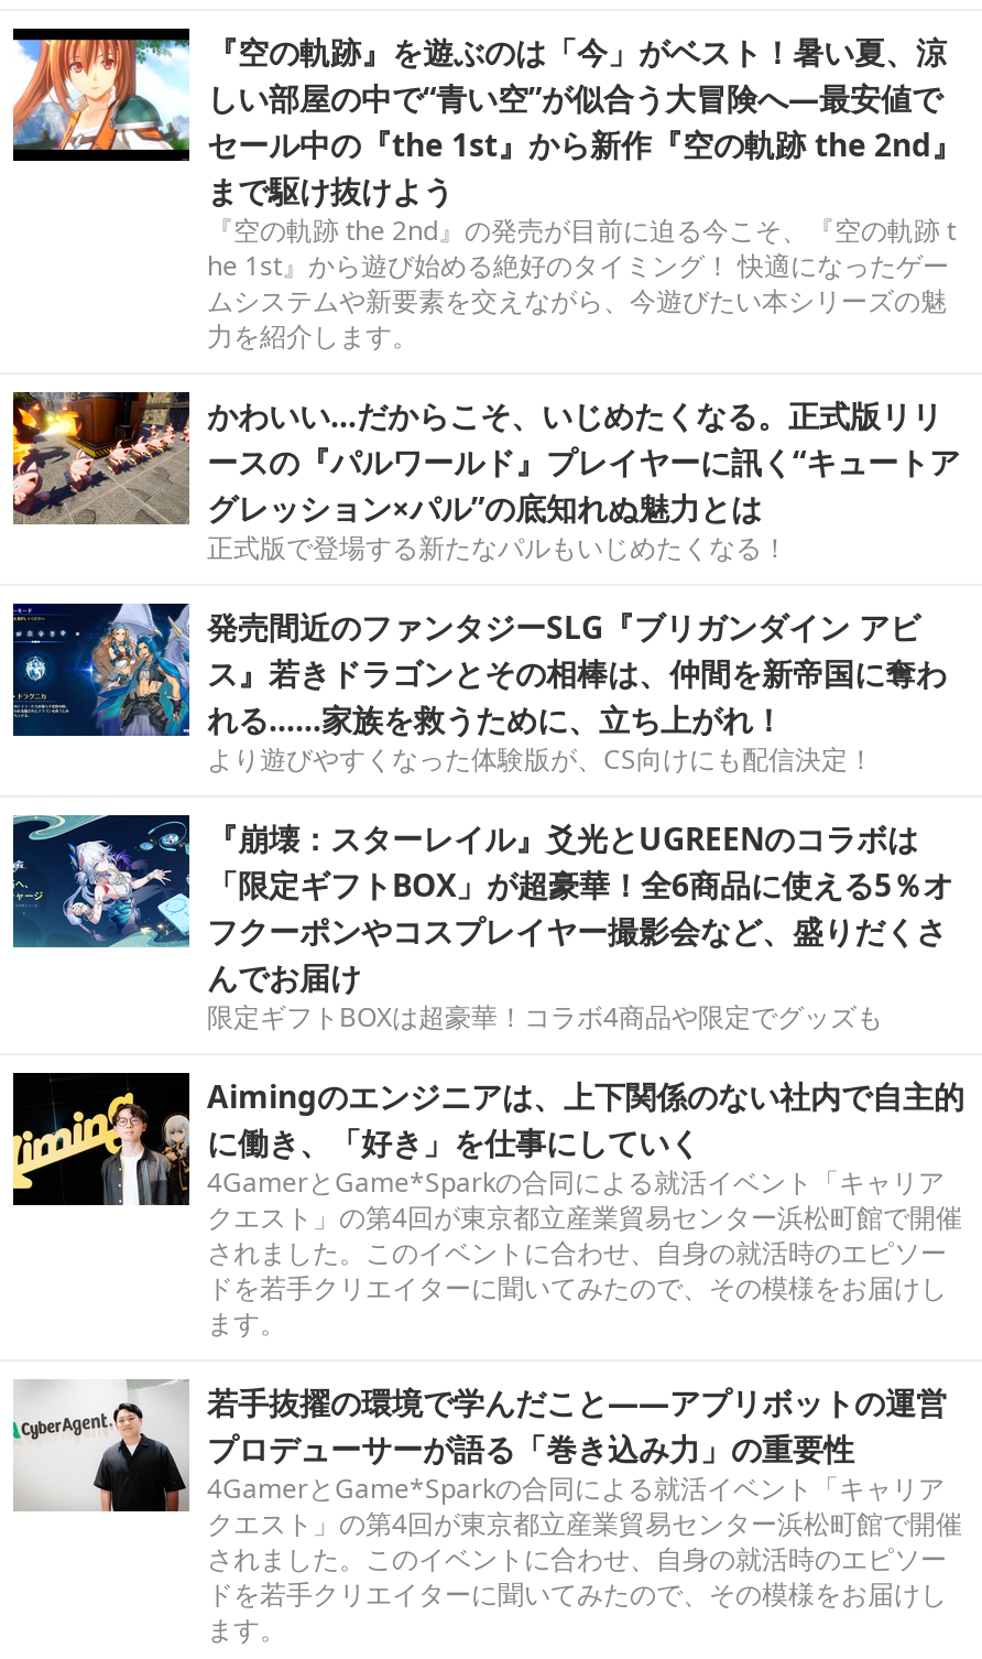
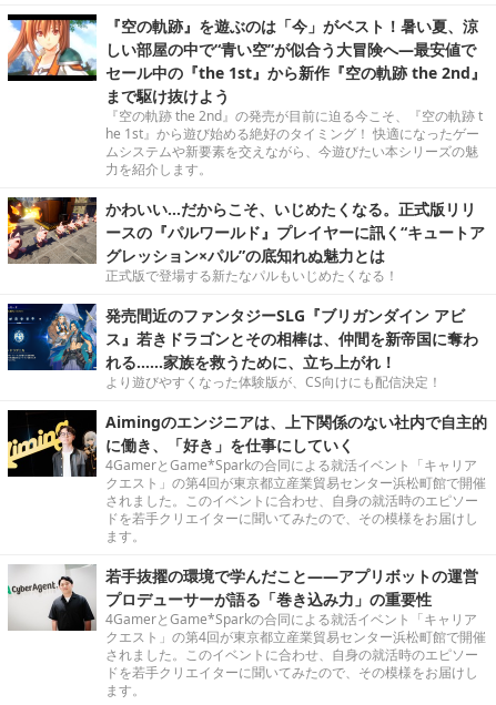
[11,813,953,1035] [image] | 『崩壊：スターレイル』爻光とUGREENのコラボは | 「限定ギフトBOX」が超豪華！全6商品に使える5％オ | フクーポンやコスプレイヤー撮影会など、盛りだくさ | んでお届け | 限定ギフトBOXは超豪華！コラボ4商品や限定でグッズも -> none

